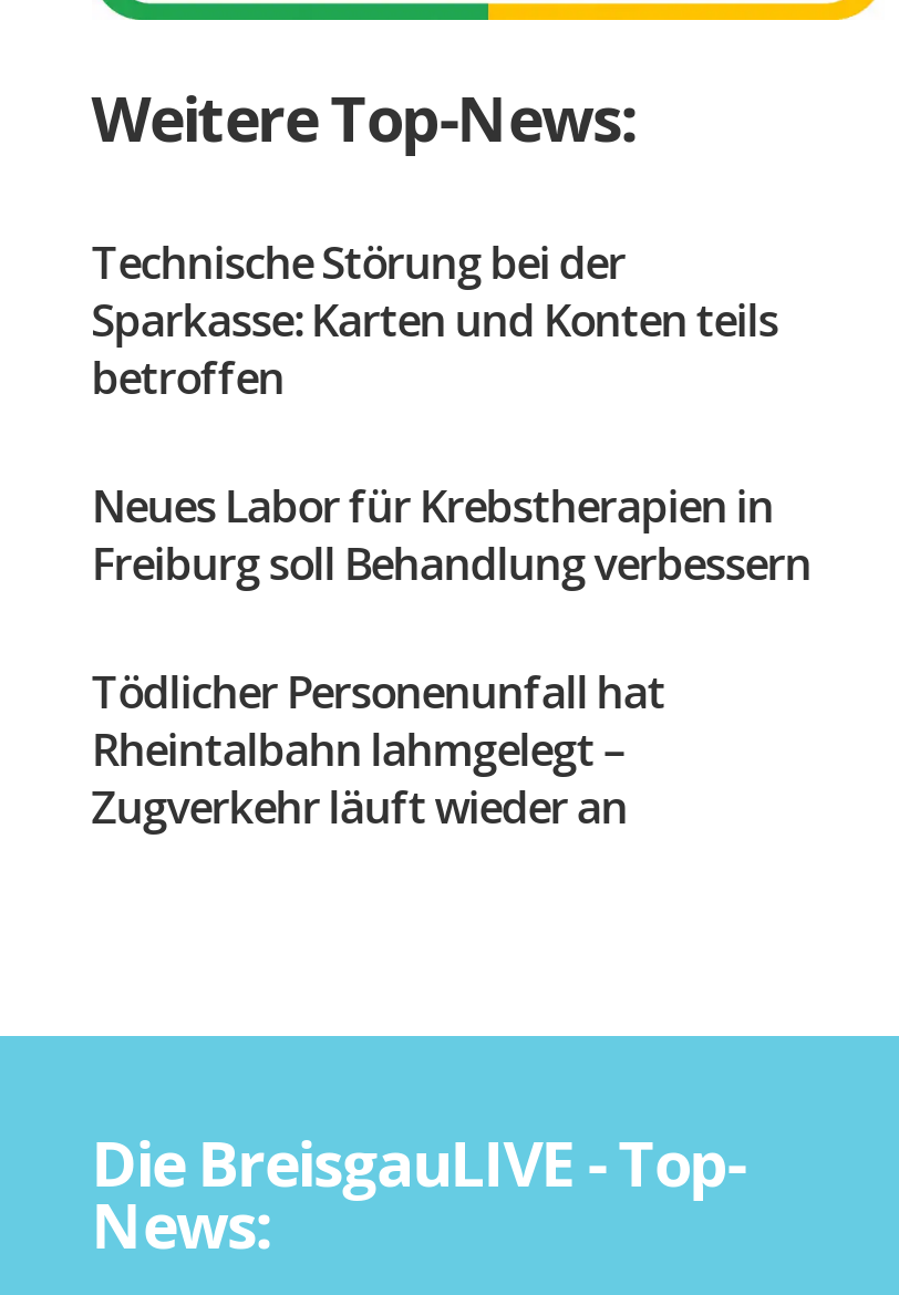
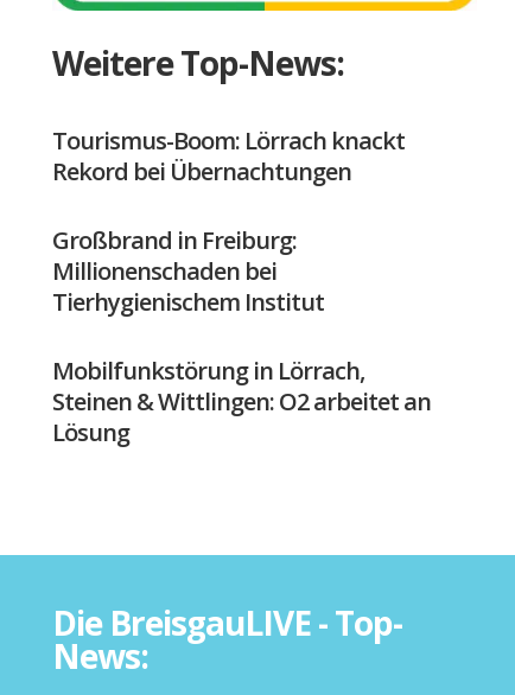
[91,232,778,407] Technische Störung bei der | Sparkasse: Karten und Konten teils | betroffen -> [52,124,404,187] Tourismus-Boom: Lörrach knackt | Rekord bei Übernachtungen
[91,475,811,593] Neues Labor für Krebstherapien in | Freiburg soll Behandlung verbessern -> [52,224,324,318] Großbrand in Freiburg: | Millionenschaden bei | Tierhygienischem Institut
[91,661,665,836] Tödlicher Personenunfall hat | Rheintalbahn lahmgelegt – | Zugverkehr läuft wieder an -> [52,354,431,448] Mobilfunkstörung in Lörrach, | Steinen & Wittlingen: O2 arbeitet an | Lösung

